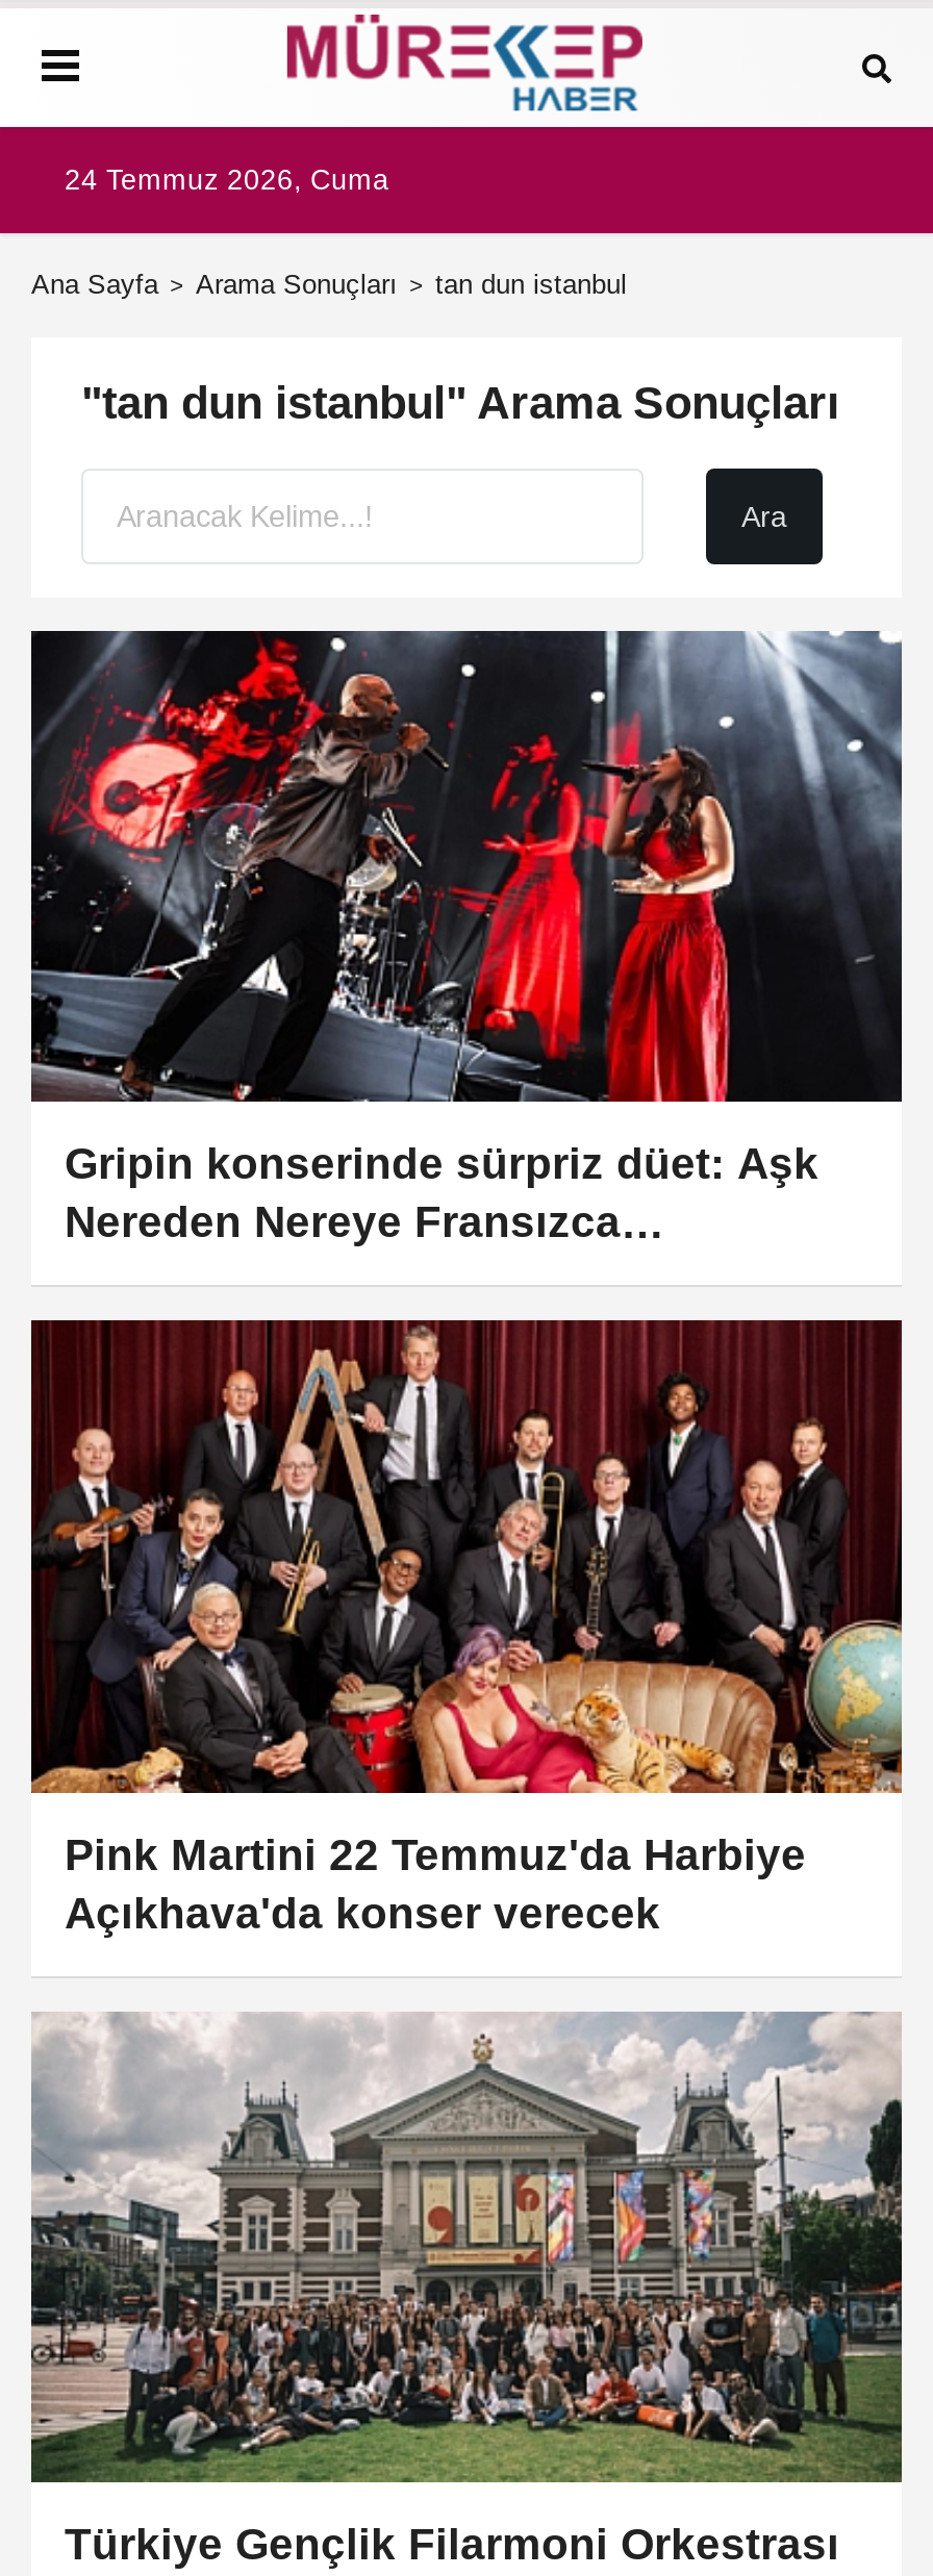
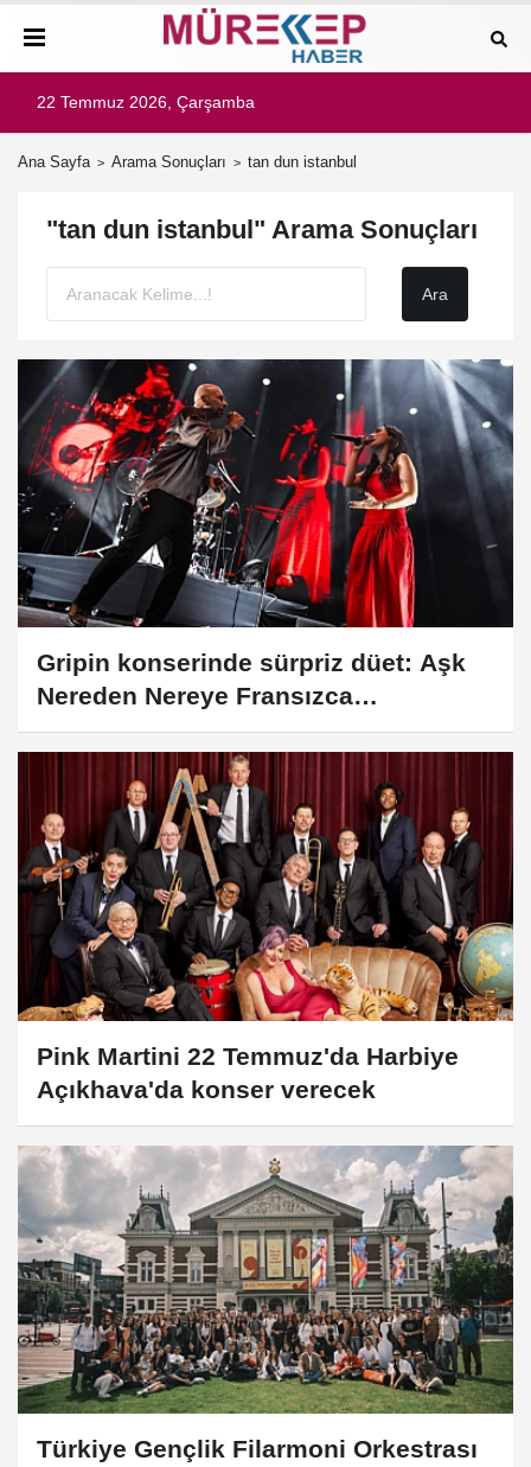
[65,165,389,196] 24 Temmuz 2026, Cuma -> [37,94,255,111] 22 Temmuz 2026, Çarşamba

